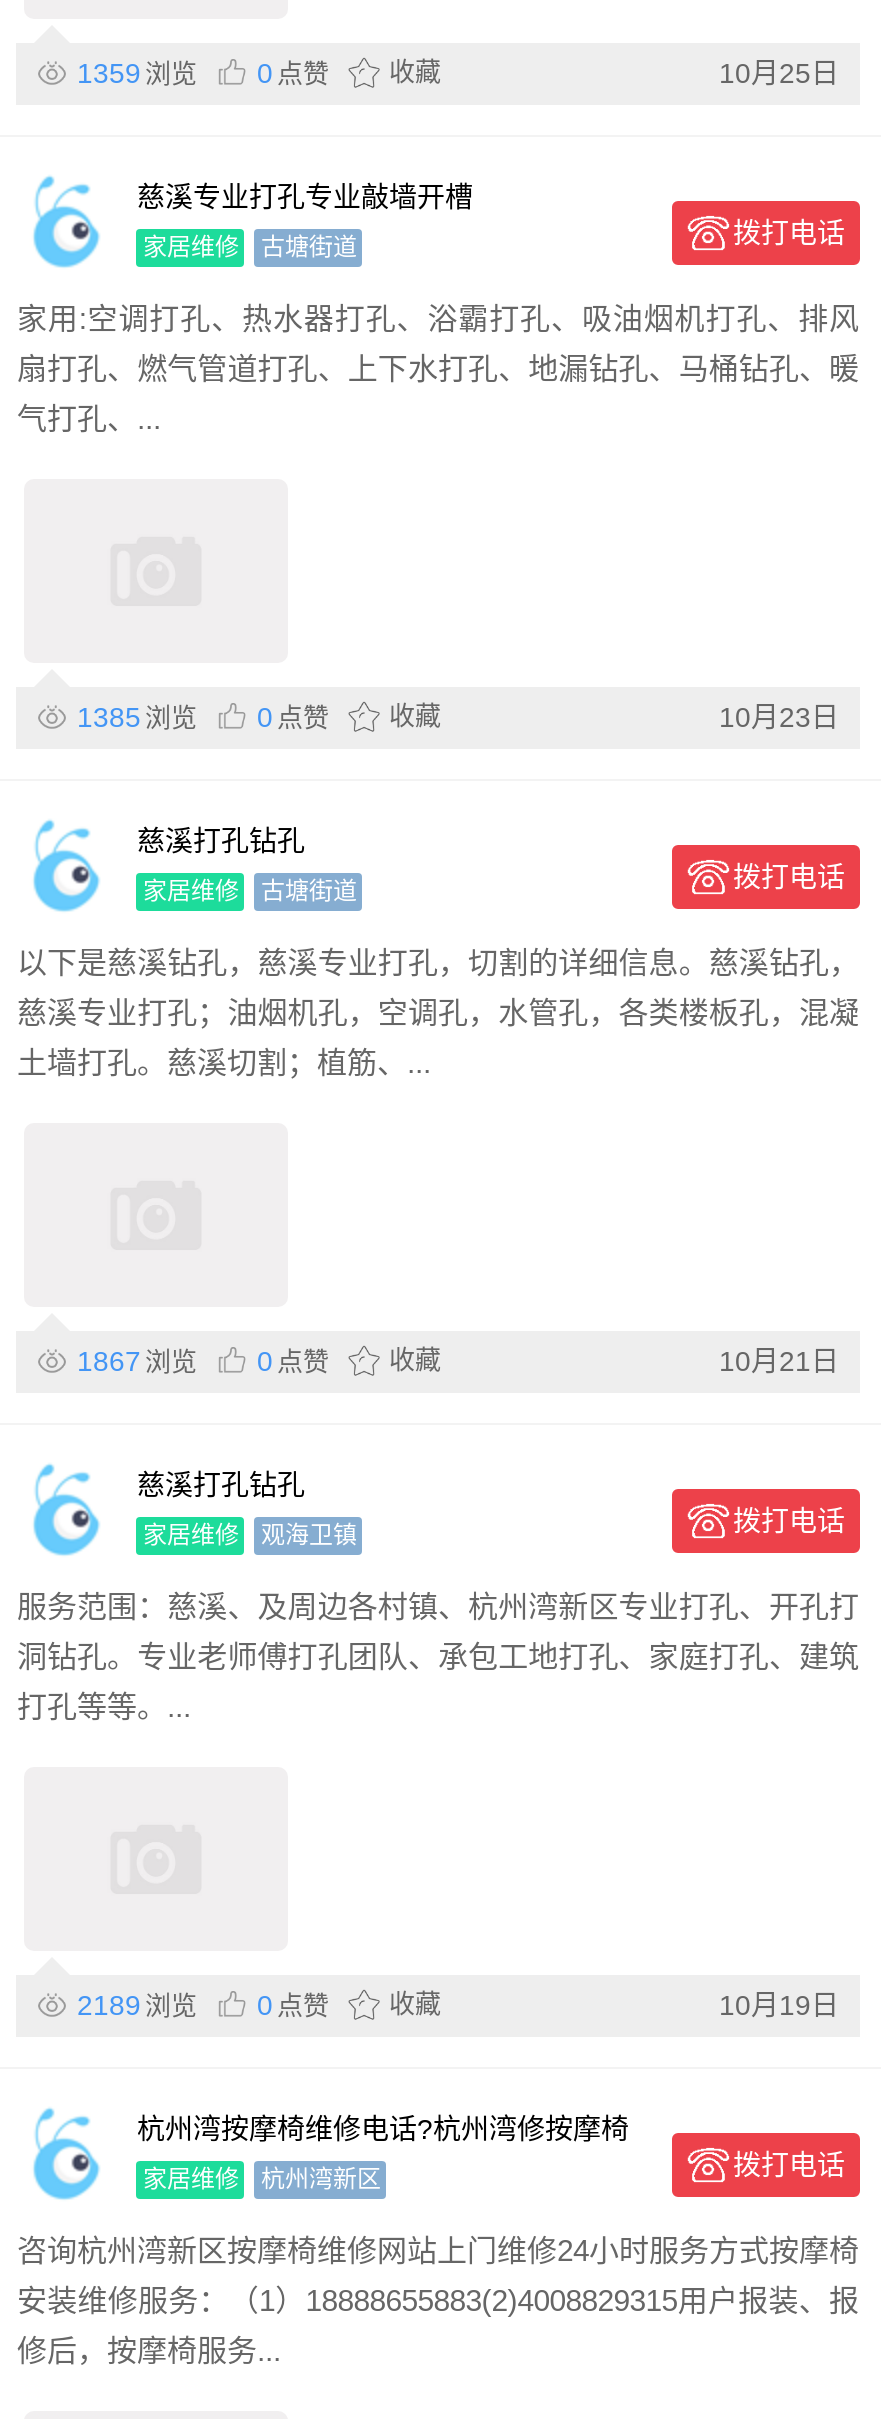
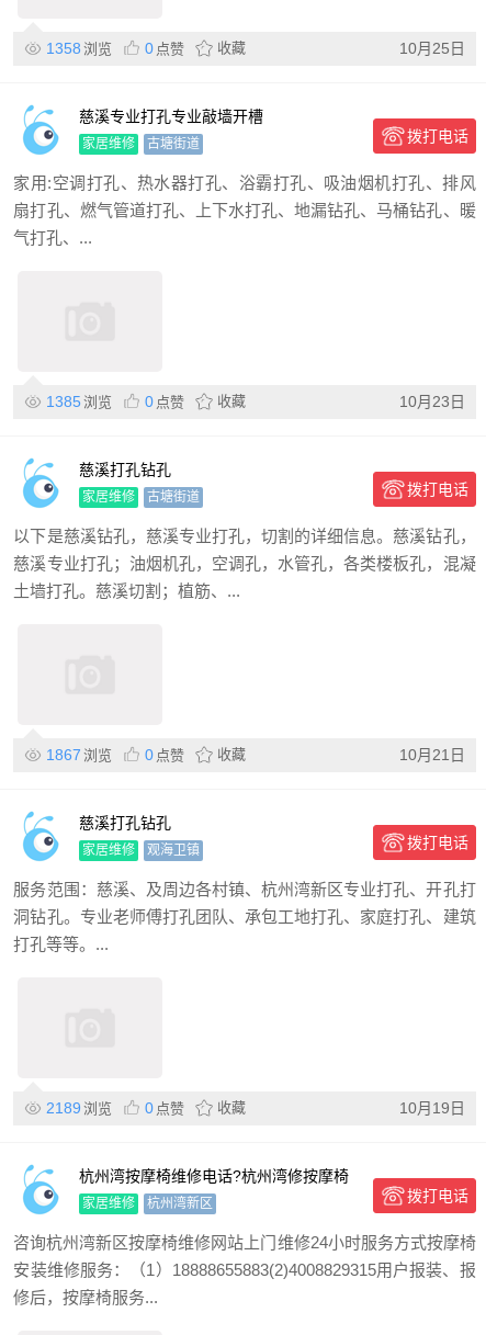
[77,57,441,89] 1359 浏览 0 点赞 收藏 -> [47,39,246,57] 1358 浏览 0 点赞 收藏

